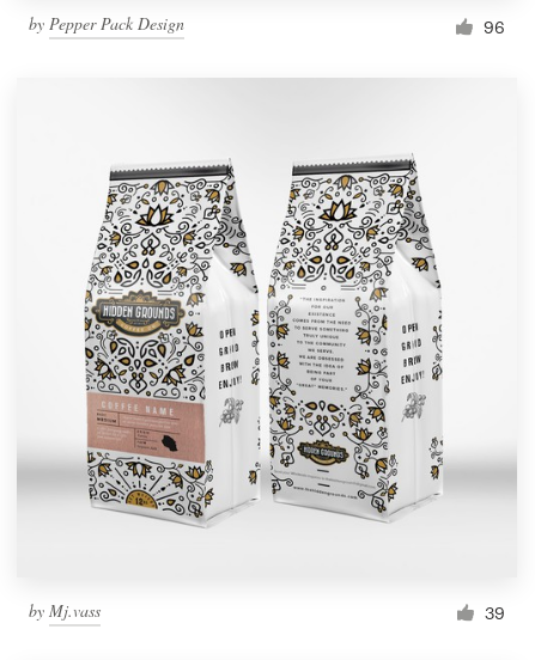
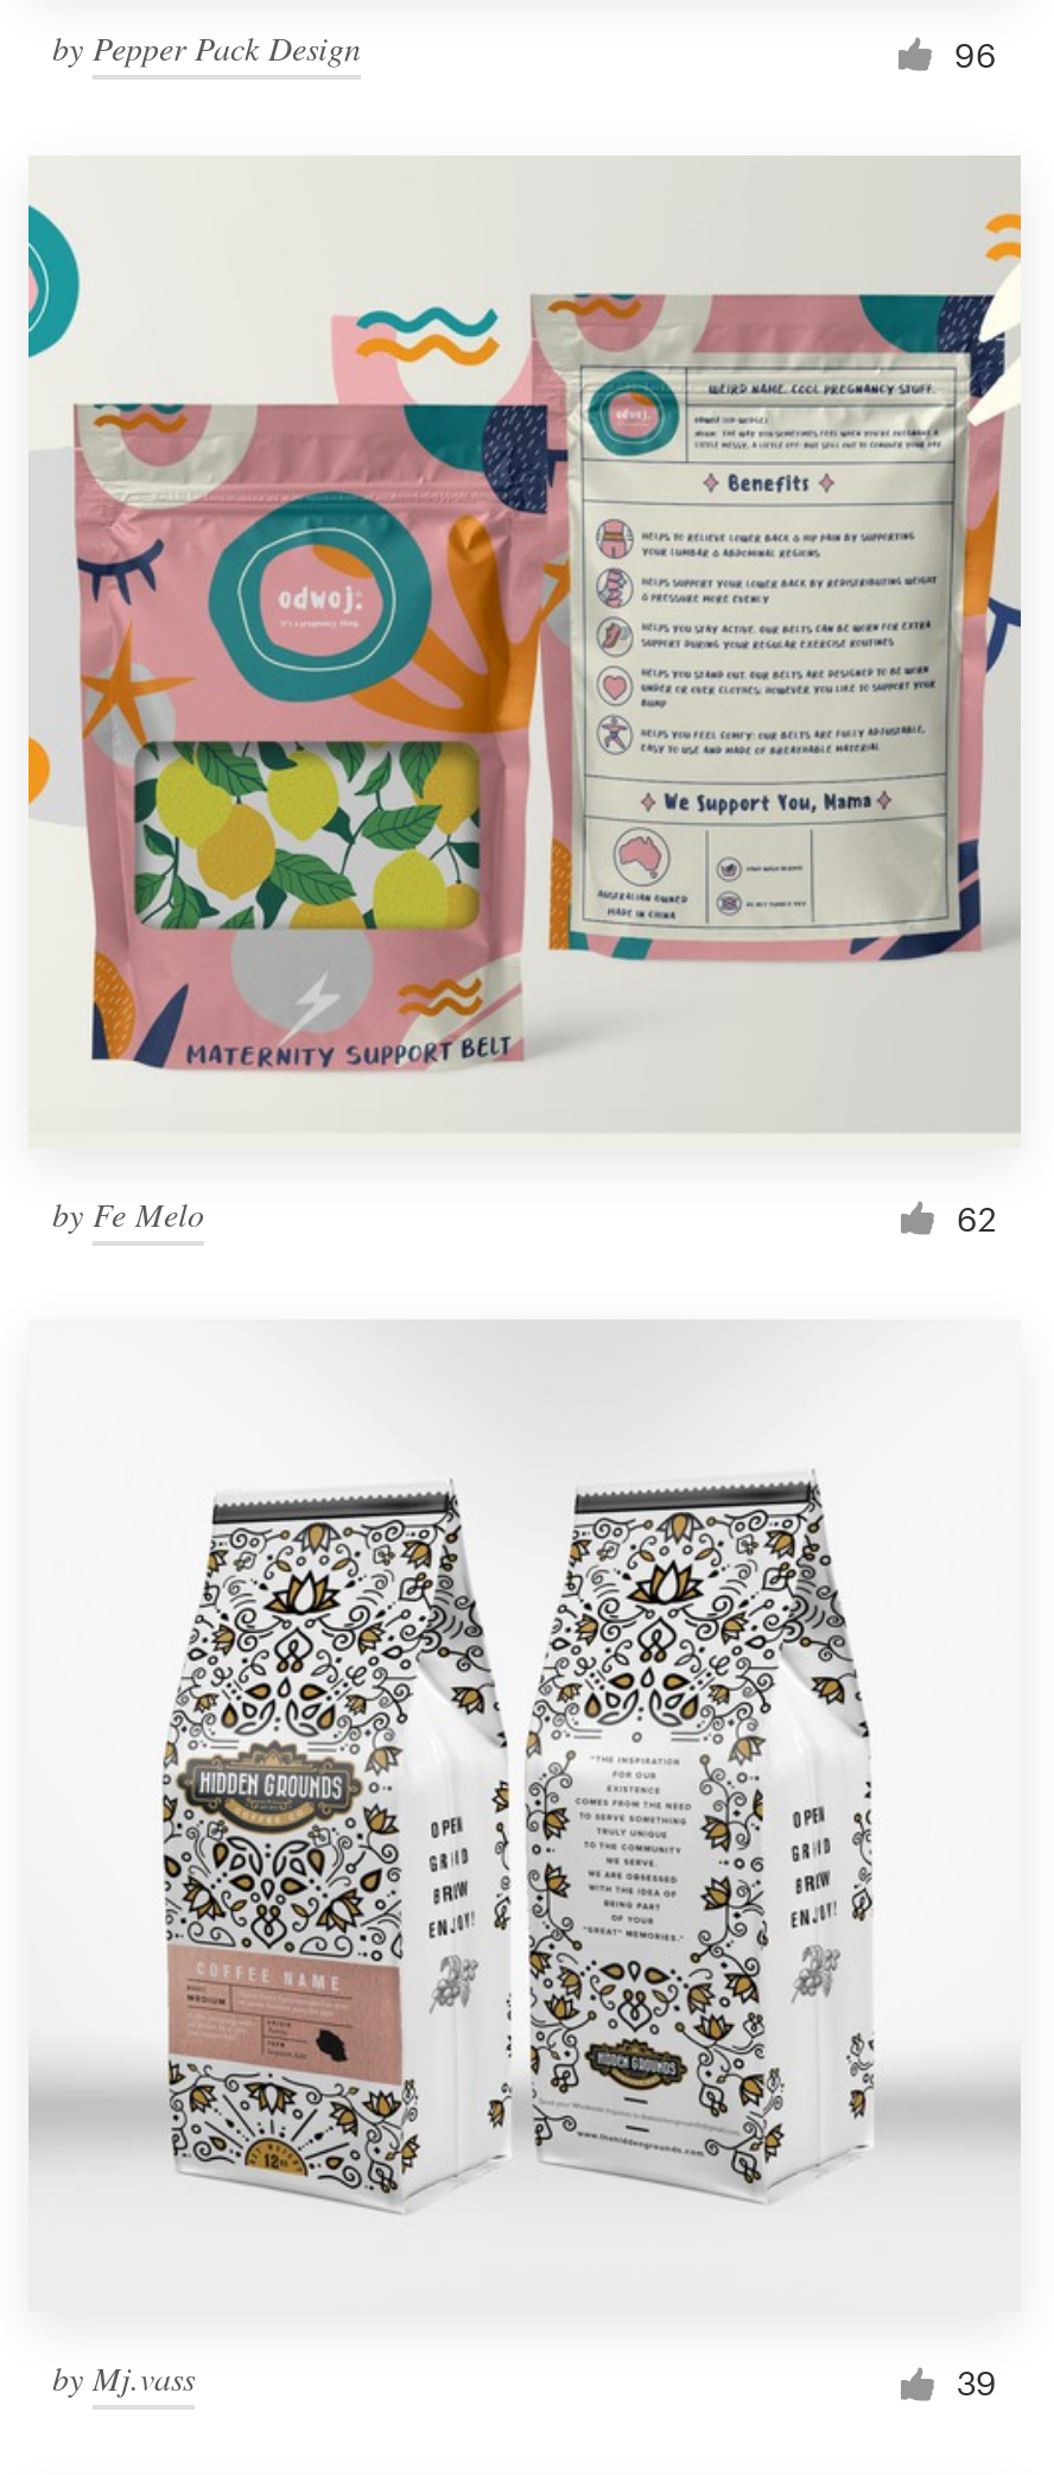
none -> [26,158,1023,1238] [image] | by Fe Melo | 62

